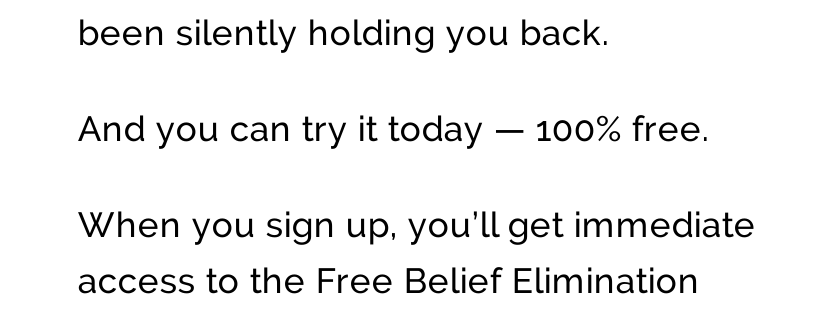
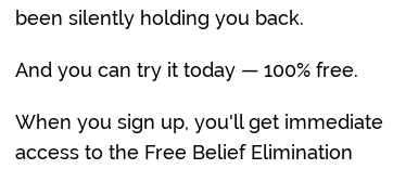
[78,203,756,245] When you sign up, you’ll get immediate -> [15,110,383,133] When you sign up, you'll get immediate

